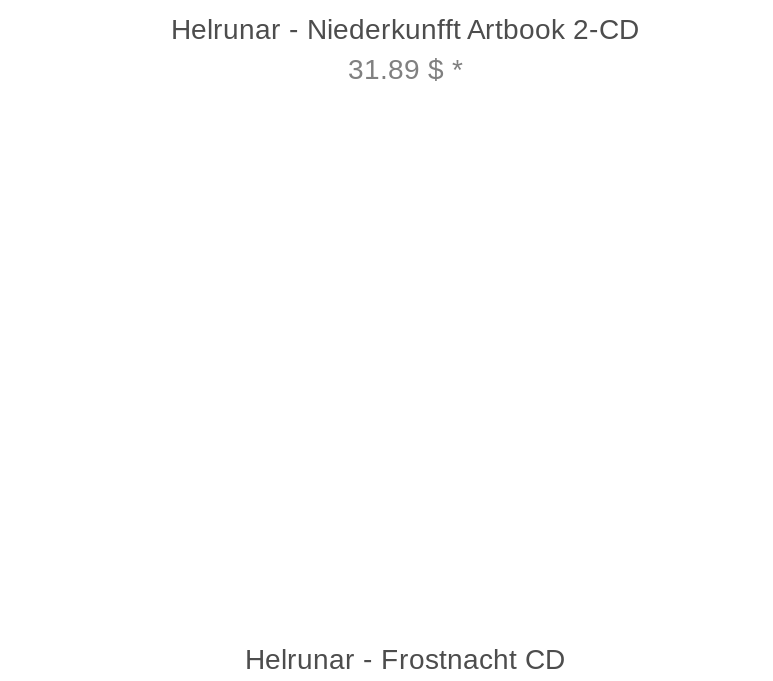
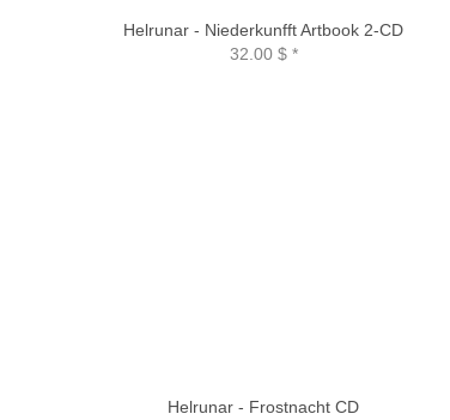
[348,52,462,84] 31.89 $* -> [229,44,297,63] 32.00 $*

